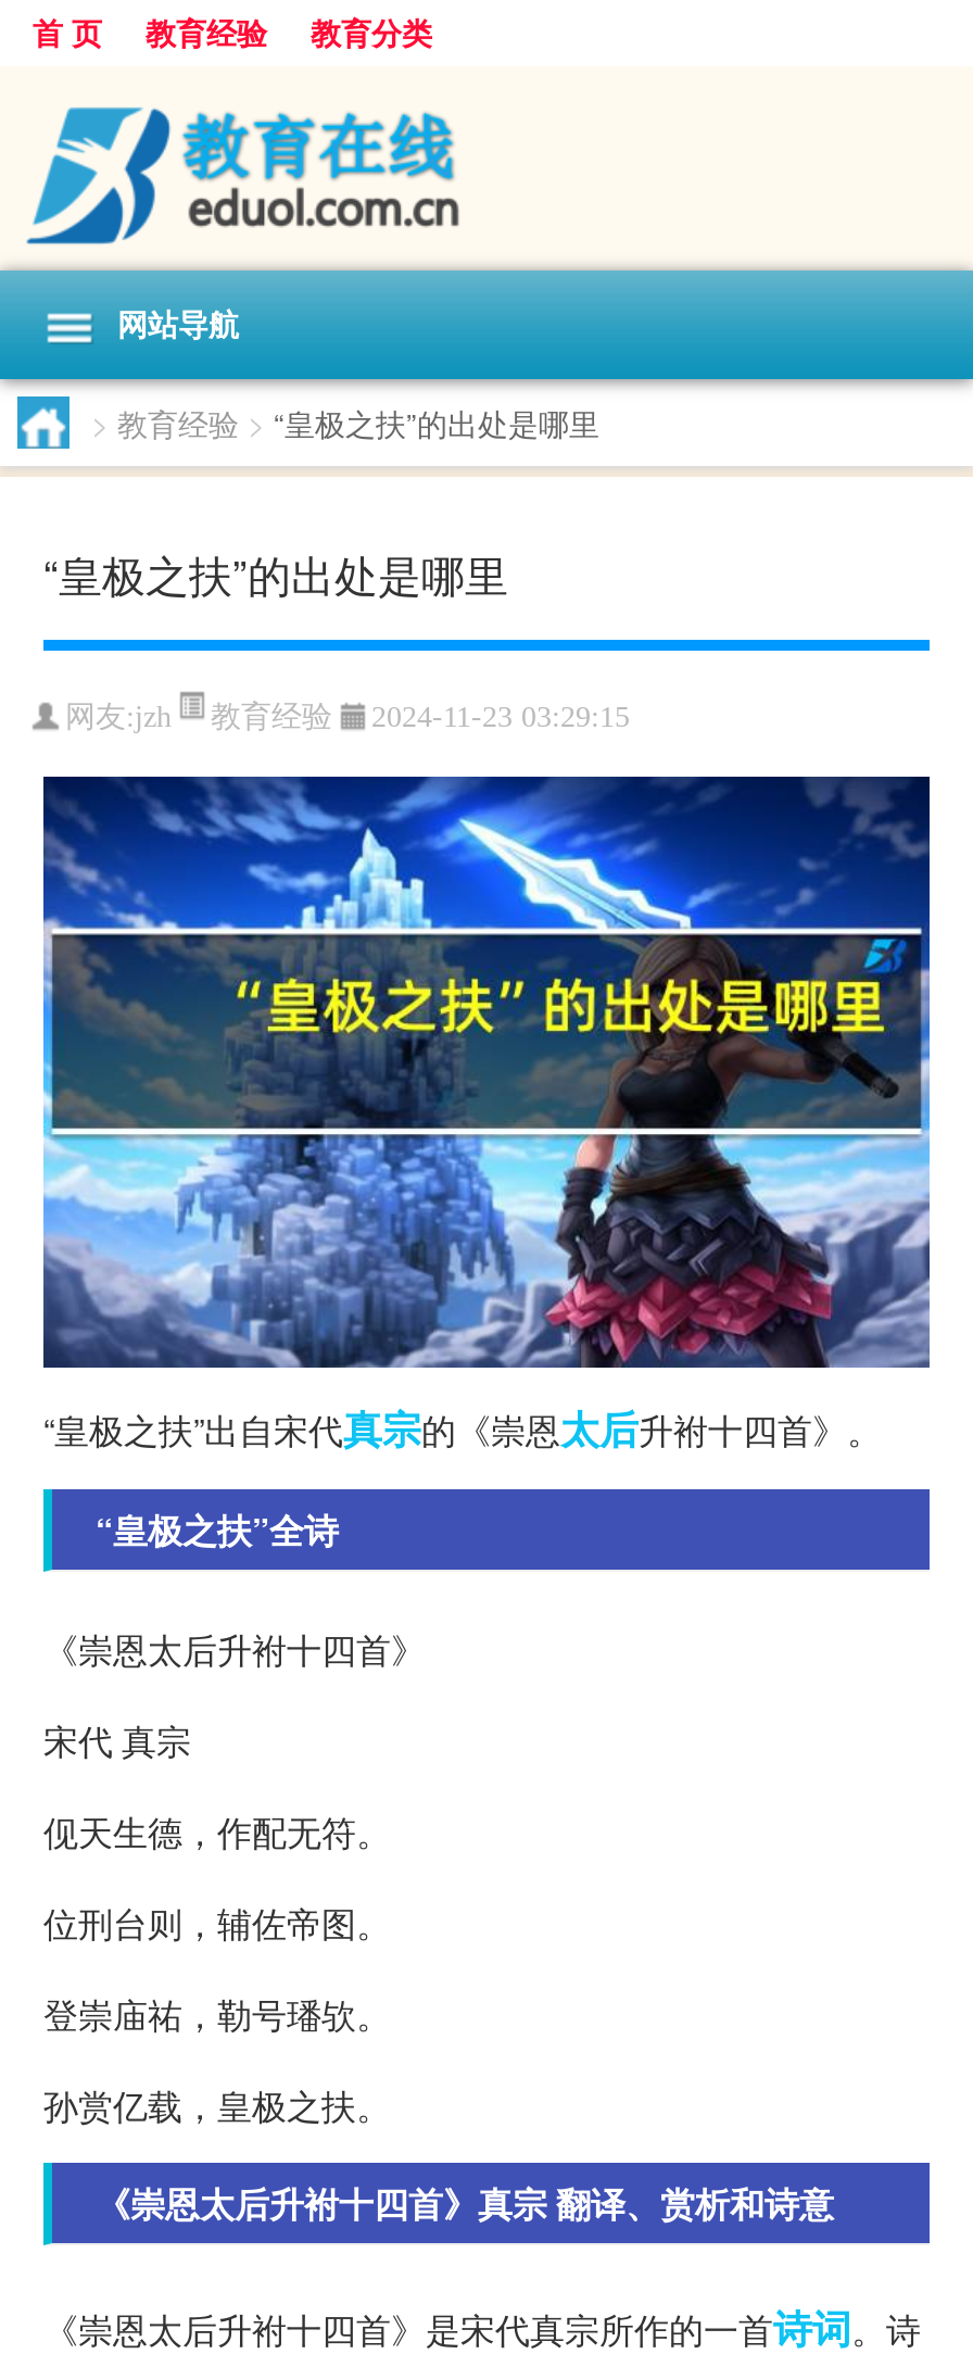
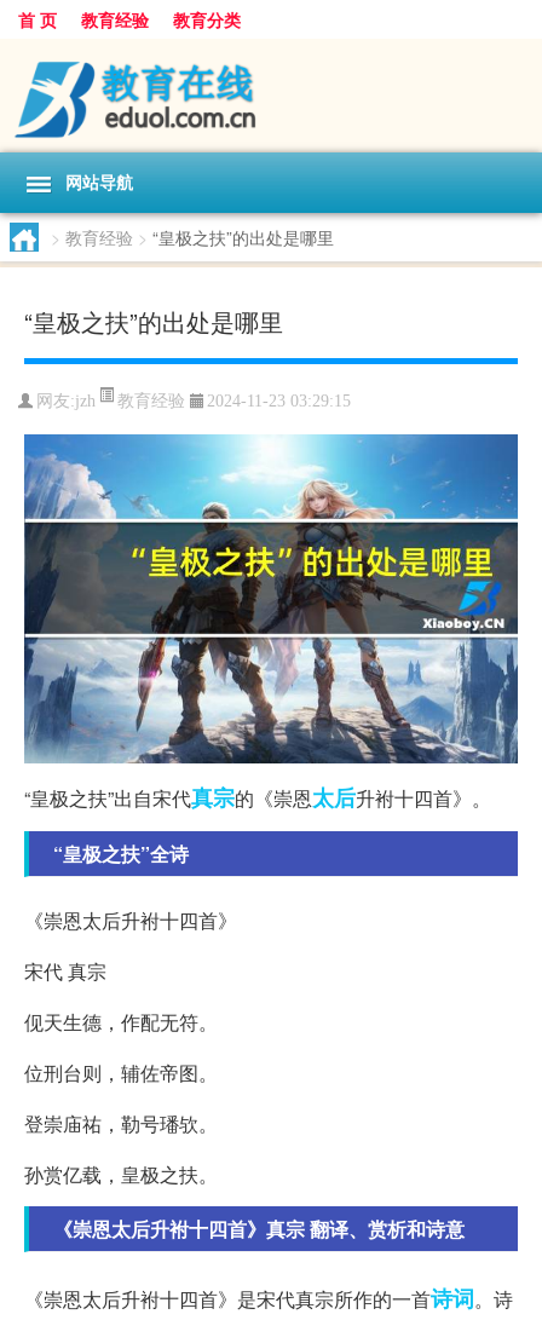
[41,775,932,1370] [image] -> [23,433,519,765] [image]

